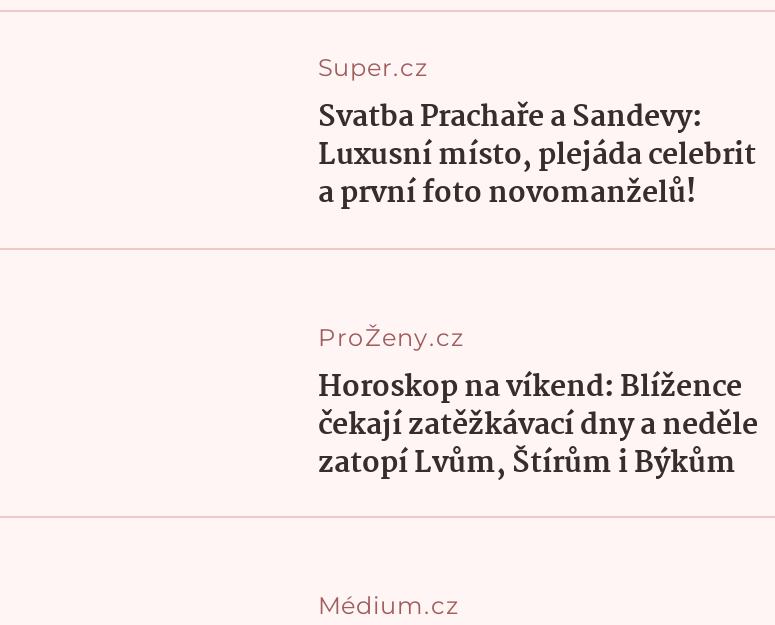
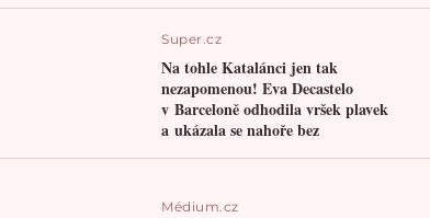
[318,94,758,487] Svatba Prachaře a Sandevy: | Luxusní místo, plejáda celebrit | a první foto novomanželů! | ProŽeny.cz | Horoskop na víkend: Blížence | čekají zatěžkávací dny a neděle | zatopí Lvům, Štírům i Býkům -> [162,56,389,142] Na tohle Katalánci jen tak | nezapomenou! Eva Decastelo | v Barceloně odhodila vršek plavek | a ukázala se nahoře bez

